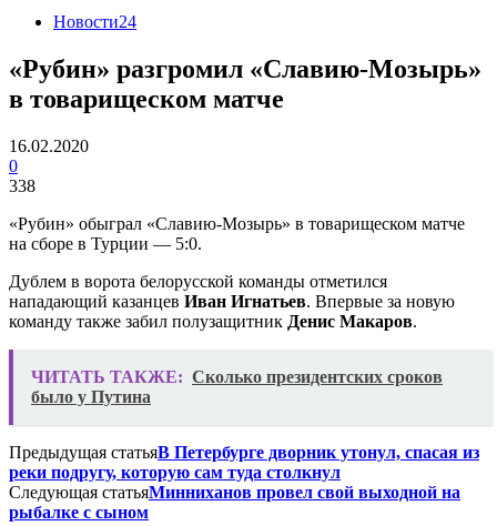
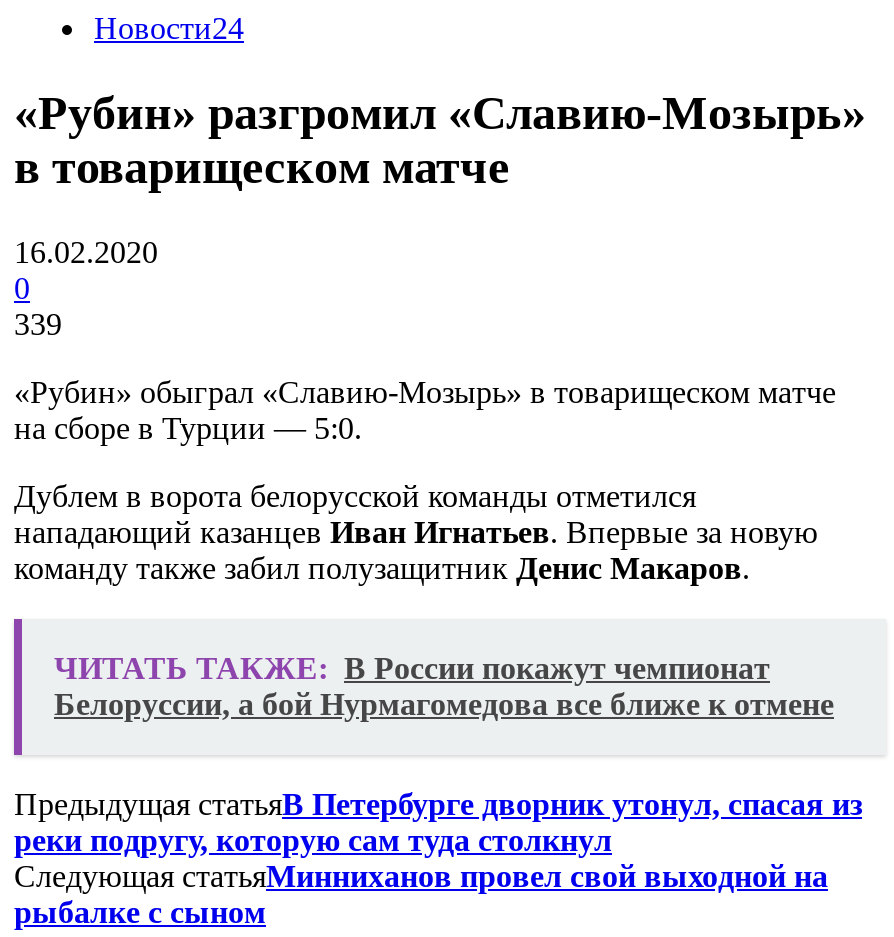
[9,176,35,195] 338 -> [14,307,62,341] 339
[31,367,443,406] ЧИТАТЬ ТАКЖЕ: Сколько президентских сроков | было у Путина -> [54,651,834,721] ЧИТАТЬ ТАКЖЕ: В России покажут чемпионат | Белоруссии, а бой Нурмагомедова все ближе к отмене

